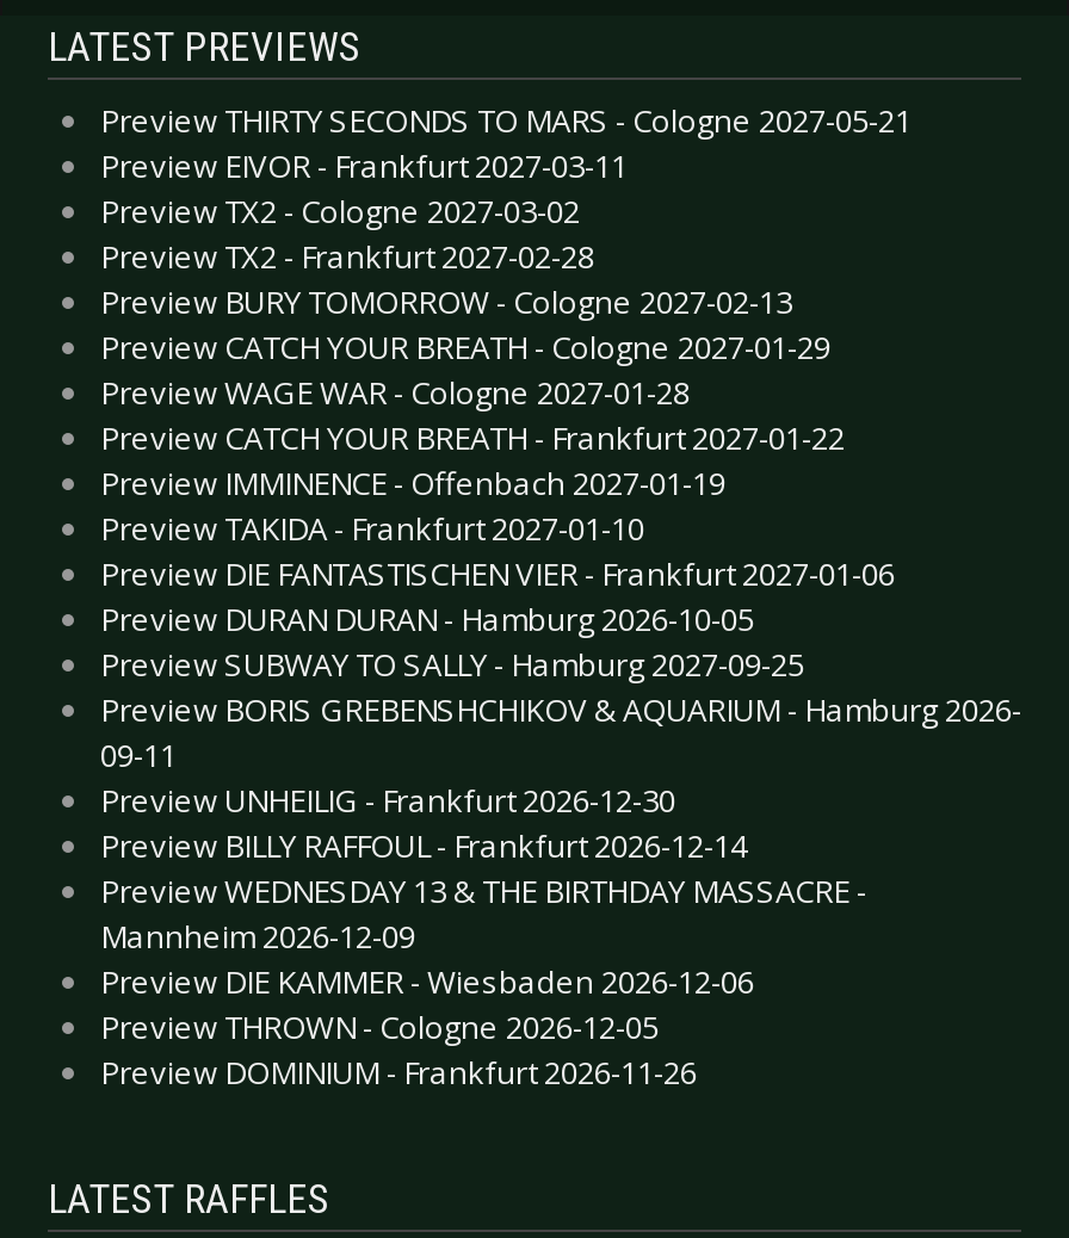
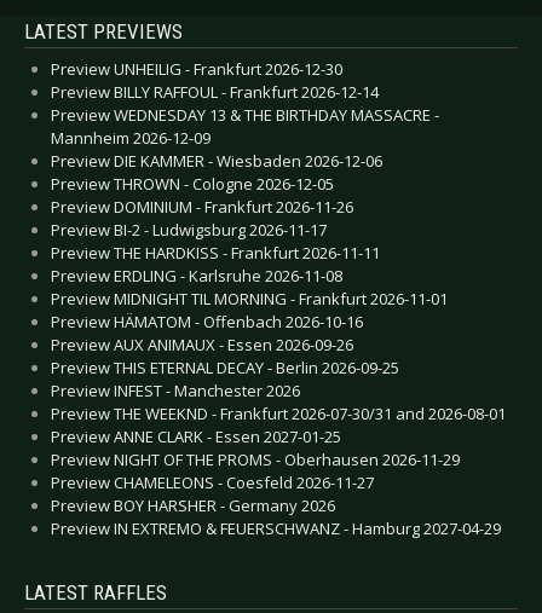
[100,99,1021,776] Preview THIRTY SECONDS TO MARS - Cologne 2027-05-21 | Preview EIVOR - Frankfurt 2027-03-11 | Preview TX2 - Cologne 2027-03-02 | Preview TX2 - Frankfurt 2027-02-28 | Preview BURY TOMORROW - Cologne 2027-02-13 | Preview CATCH YOUR BREATH - Cologne 2027-01-29 | Preview WAGE WAR - Cologne 2027-01-28 | Preview CATCH YOUR BREATH - Frankfurt 2027-01-22 | Preview IMMINENCE - Offenbach 2027-01-19 | Preview TAKIDA - Frankfurt 2027-01-10 | Preview DIE FANTASTISCHEN VIER - Frankfurt 2027-01-06 | Preview DURAN DURAN - Hamburg 2026-10-05 | Preview SUBWAY TO SALLY - Hamburg 2027-09-25 | Preview BORIS GREBENSHCHIKOV & AQUARIUM - Hamburg 2026- | 09-11 -> none
moved [100,778,866,1093] -> [51,58,439,217]: Preview UNHEILIG - Frankfurt 2026-12-30 | Preview BILLY RAFFOUL - Frankfurt 2026-12-14 | Preview WEDNESDAY 13 & THE BIRTHDAY MASSACRE - | Mannheim 2026-12-09 | Preview DIE KAMMER - Wiesbaden 2026-12-06 | Preview THROWN - Cologne 2026-12-05 | Preview DOMINIUM - Frankfurt 2026-11-26
none -> [51,219,506,539] Preview BI-2 - Ludwigsburg 2026-11-17 | Preview THE HARDKISS - Frankfurt 2026-11-11 | Preview ERDLING - Karlsruhe 2026-11-08 | Preview MIDNIGHT TIL MORNING - Frankfurt 2026-11-01 | Preview HÄMATOM - Offenbach 2026-10-16 | Preview AUX ANIMAUX - Essen 2026-09-26 | Preview THIS ETERNAL DECAY - Berlin 2026-09-25 | Preview INFEST - Manchester 2026 | Preview THE WEEKND - Frankfurt 2026-07-30/31 and 2026-08-01 | Preview ANNE CLARK - Essen 2027-01-25 | Preview NIGHT OF THE PROMS - Oberhausen 2026-11-29 | Preview CHAMELEONS - Coesfeld 2026-11-27 | Preview BOY HARSHER - Germany 2026 | Preview IN EXTREMO & FEUERSCHWANZ - Hamburg 2027-04-29

